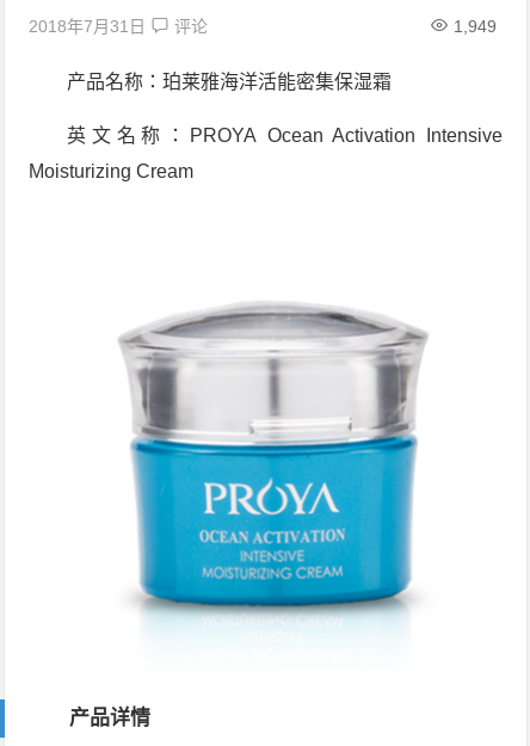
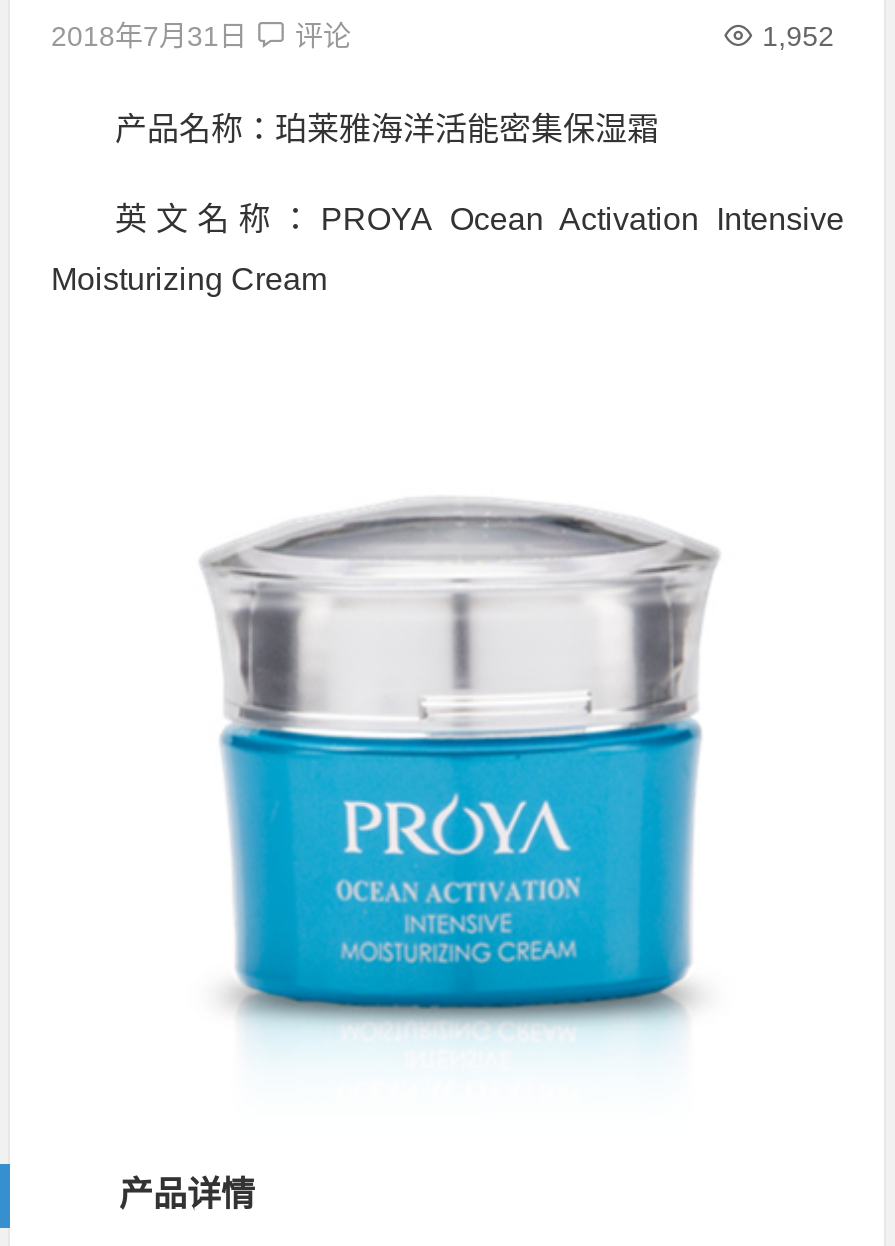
[454,17,497,36] 1,949 -> [762,18,834,50] 1,952

